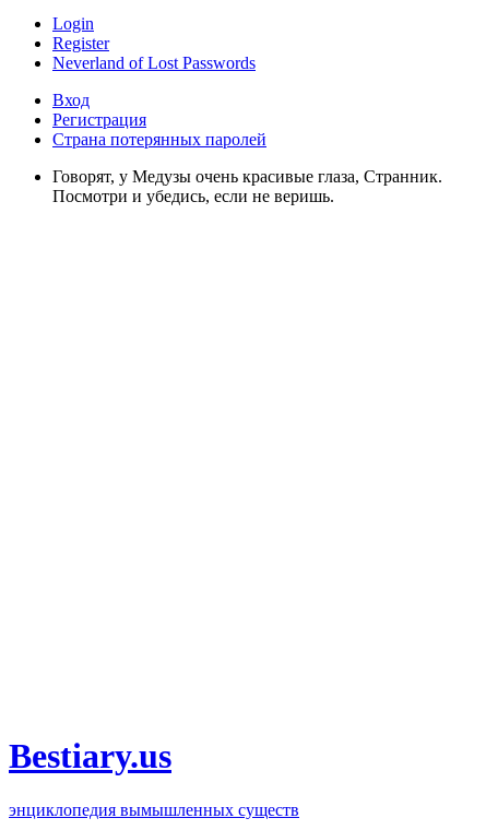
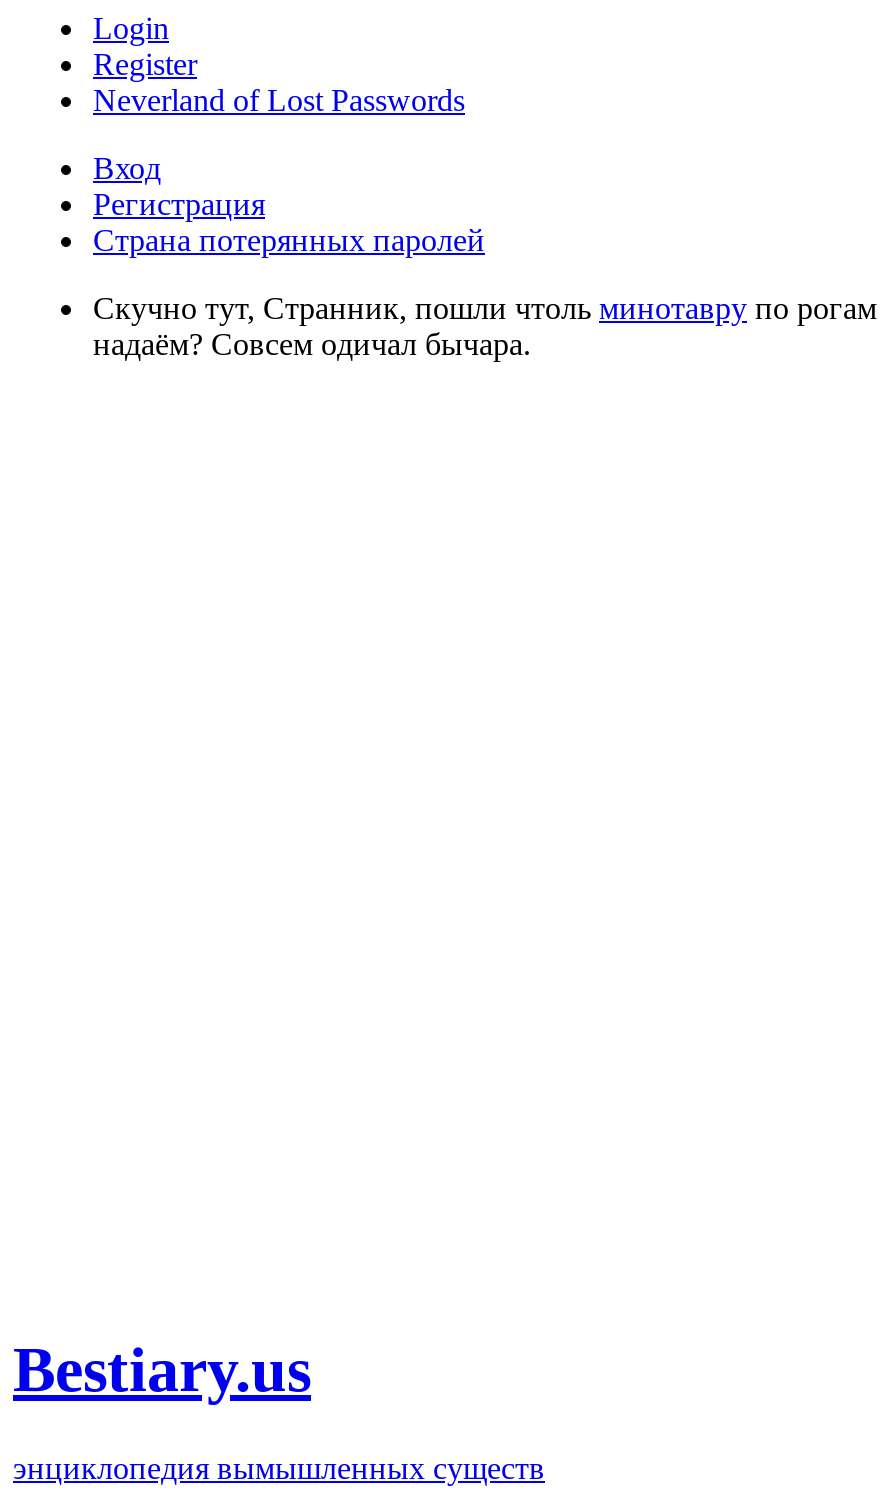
[52,167,442,205] Говорят, у Медузы очень красивые глаза, Странник. | Посмотри и убедись, если не веришь. -> [93,291,877,361] Скучно тут, Странник, пошли чтоль минотавру по рогам | надаём? Совсем одичал бычара.

